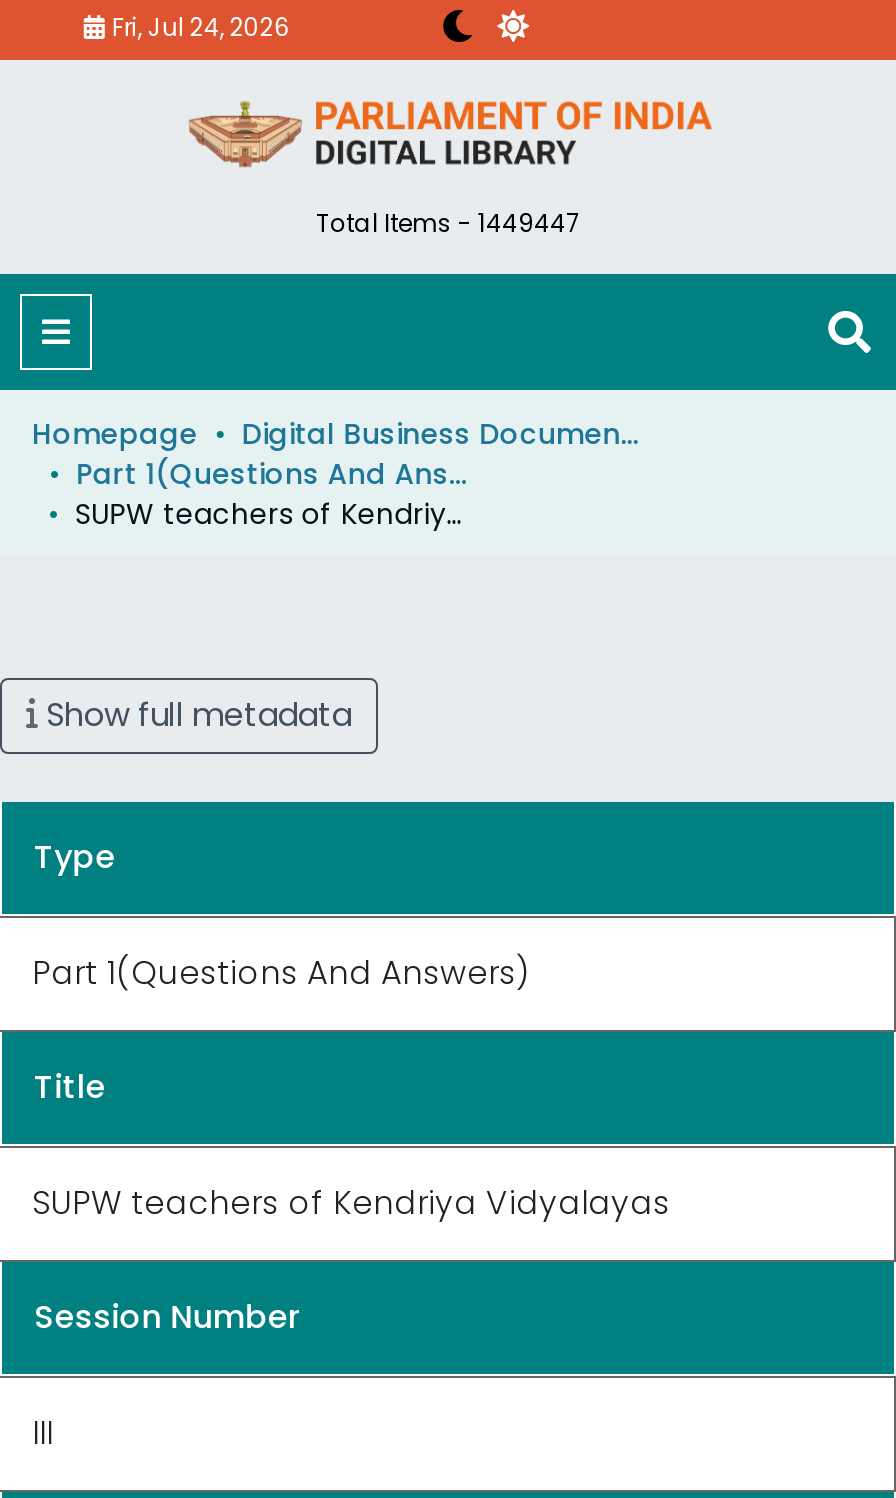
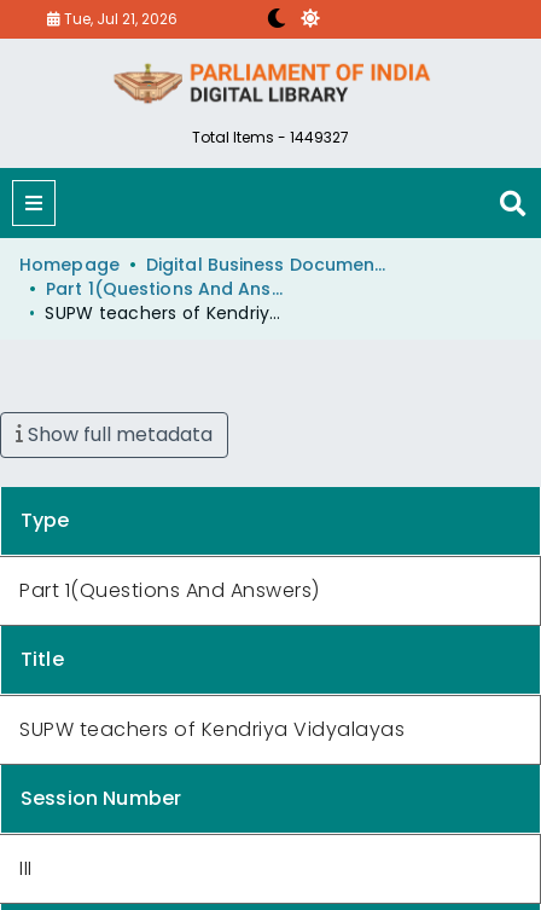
[106,10,290,44] Fri, Jul 24, 2026 -> [61,8,178,29] Tue, Jul 21, 2026
[316,206,580,240] Total Items - 1449447 -> [192,127,349,147] Total Items - 1449327

